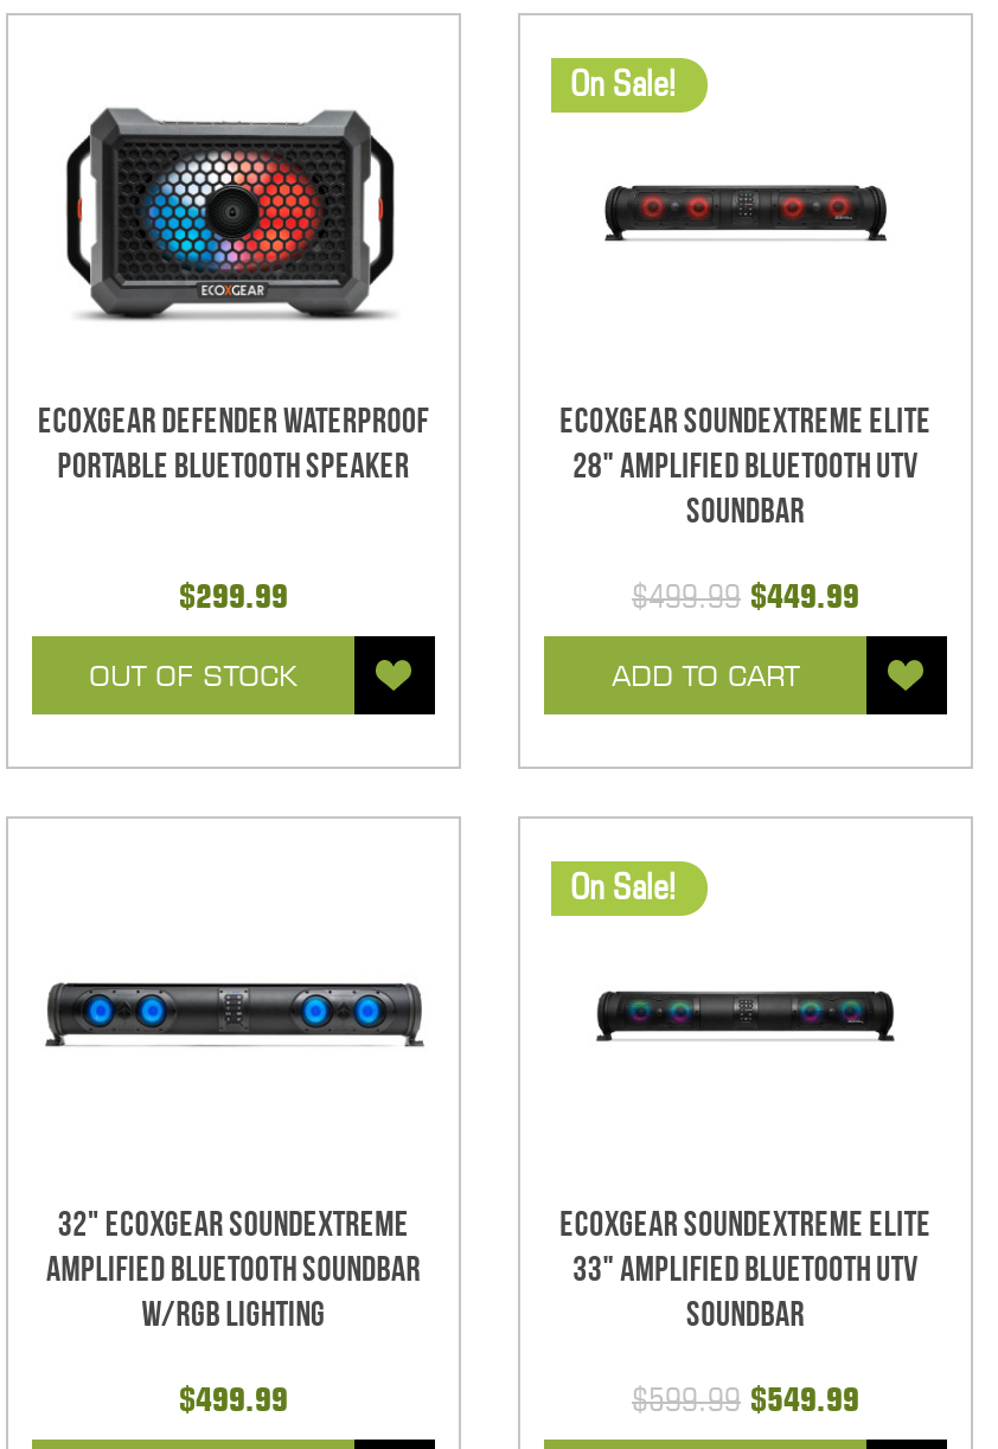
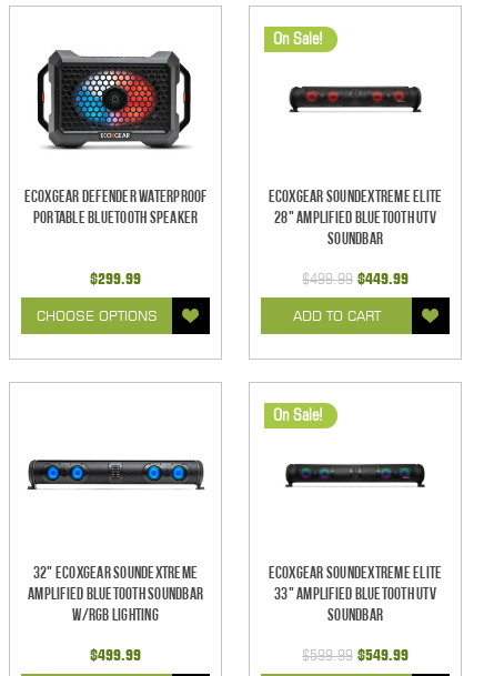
[89,658,298,693] OUT OF STOCK -> [36,307,157,324] CHOOSE OPTIONS

